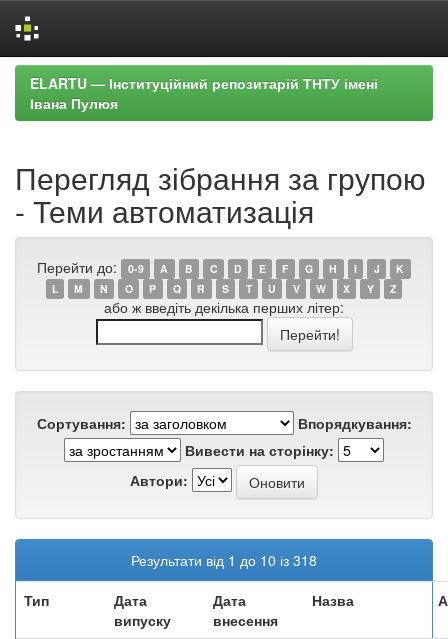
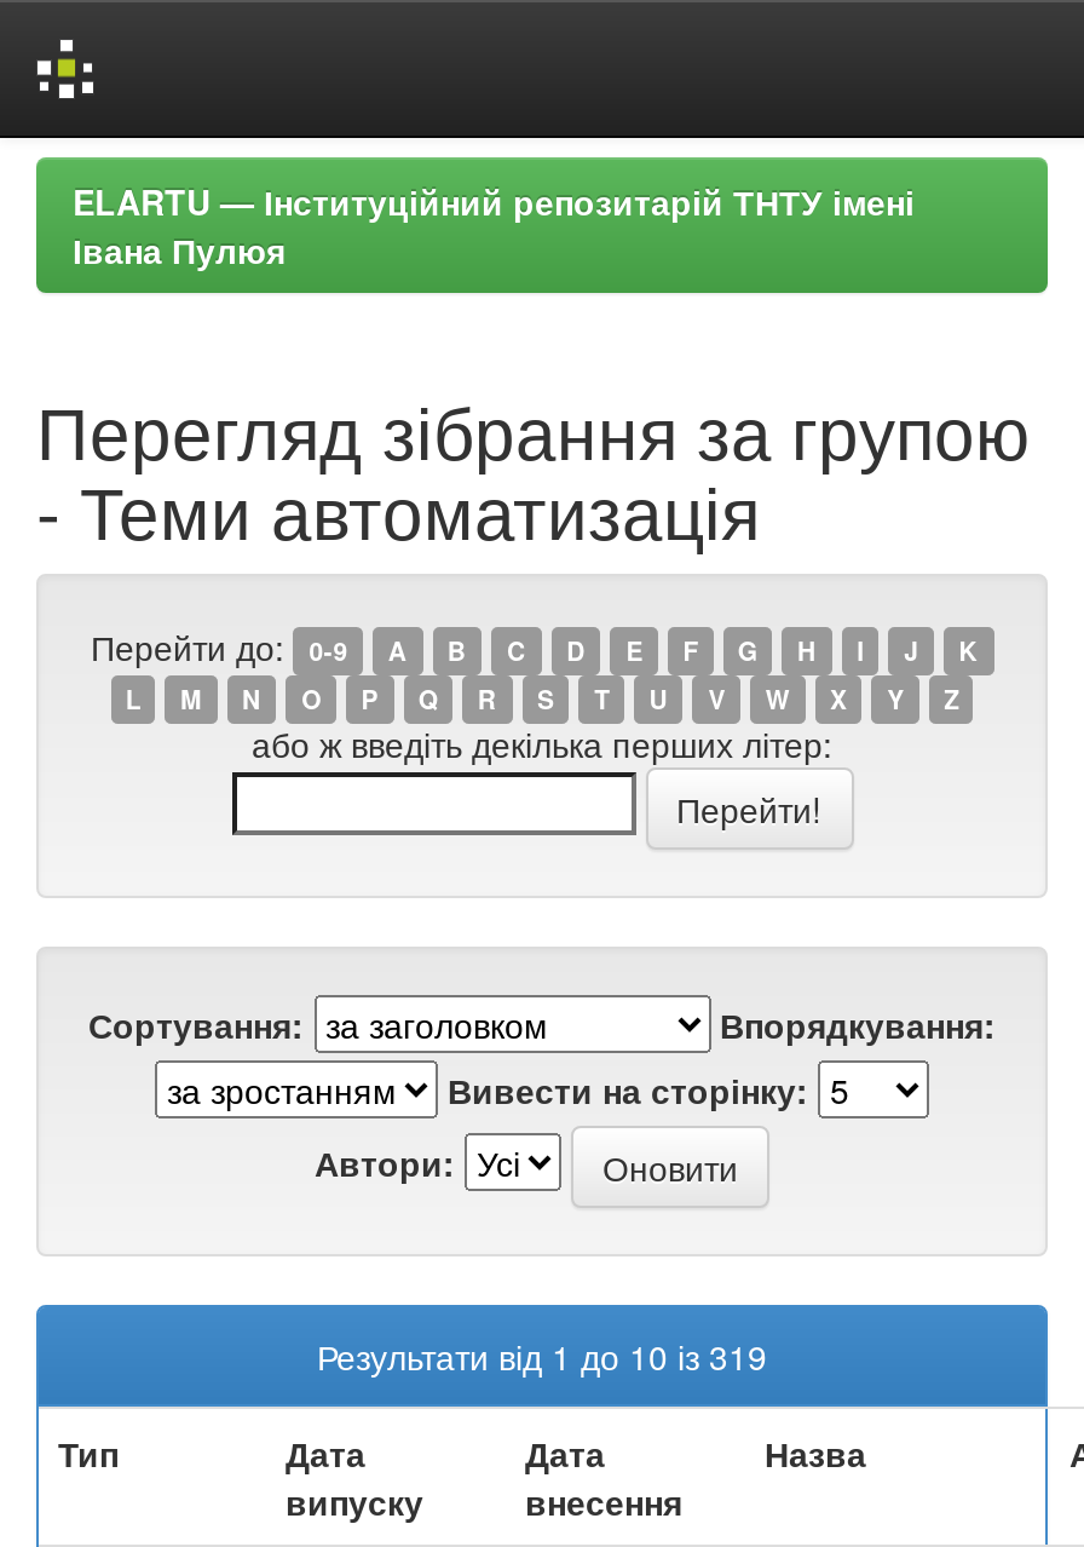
[131,550,317,570] Результати від 1 до 10 із 318 -> [317,1332,767,1380] Результати від 1 до 10 із 319

